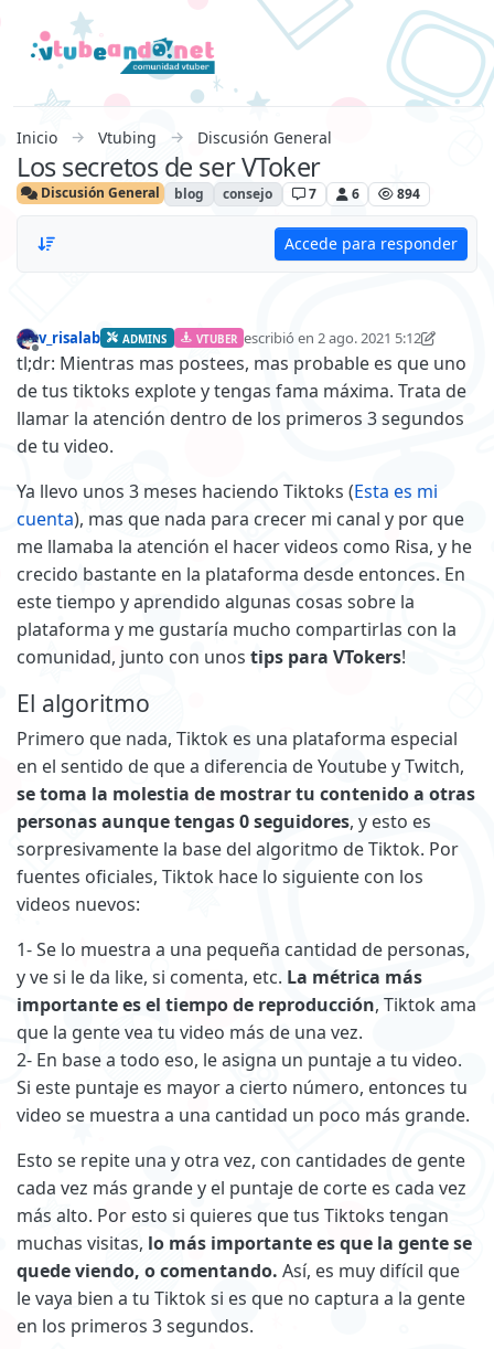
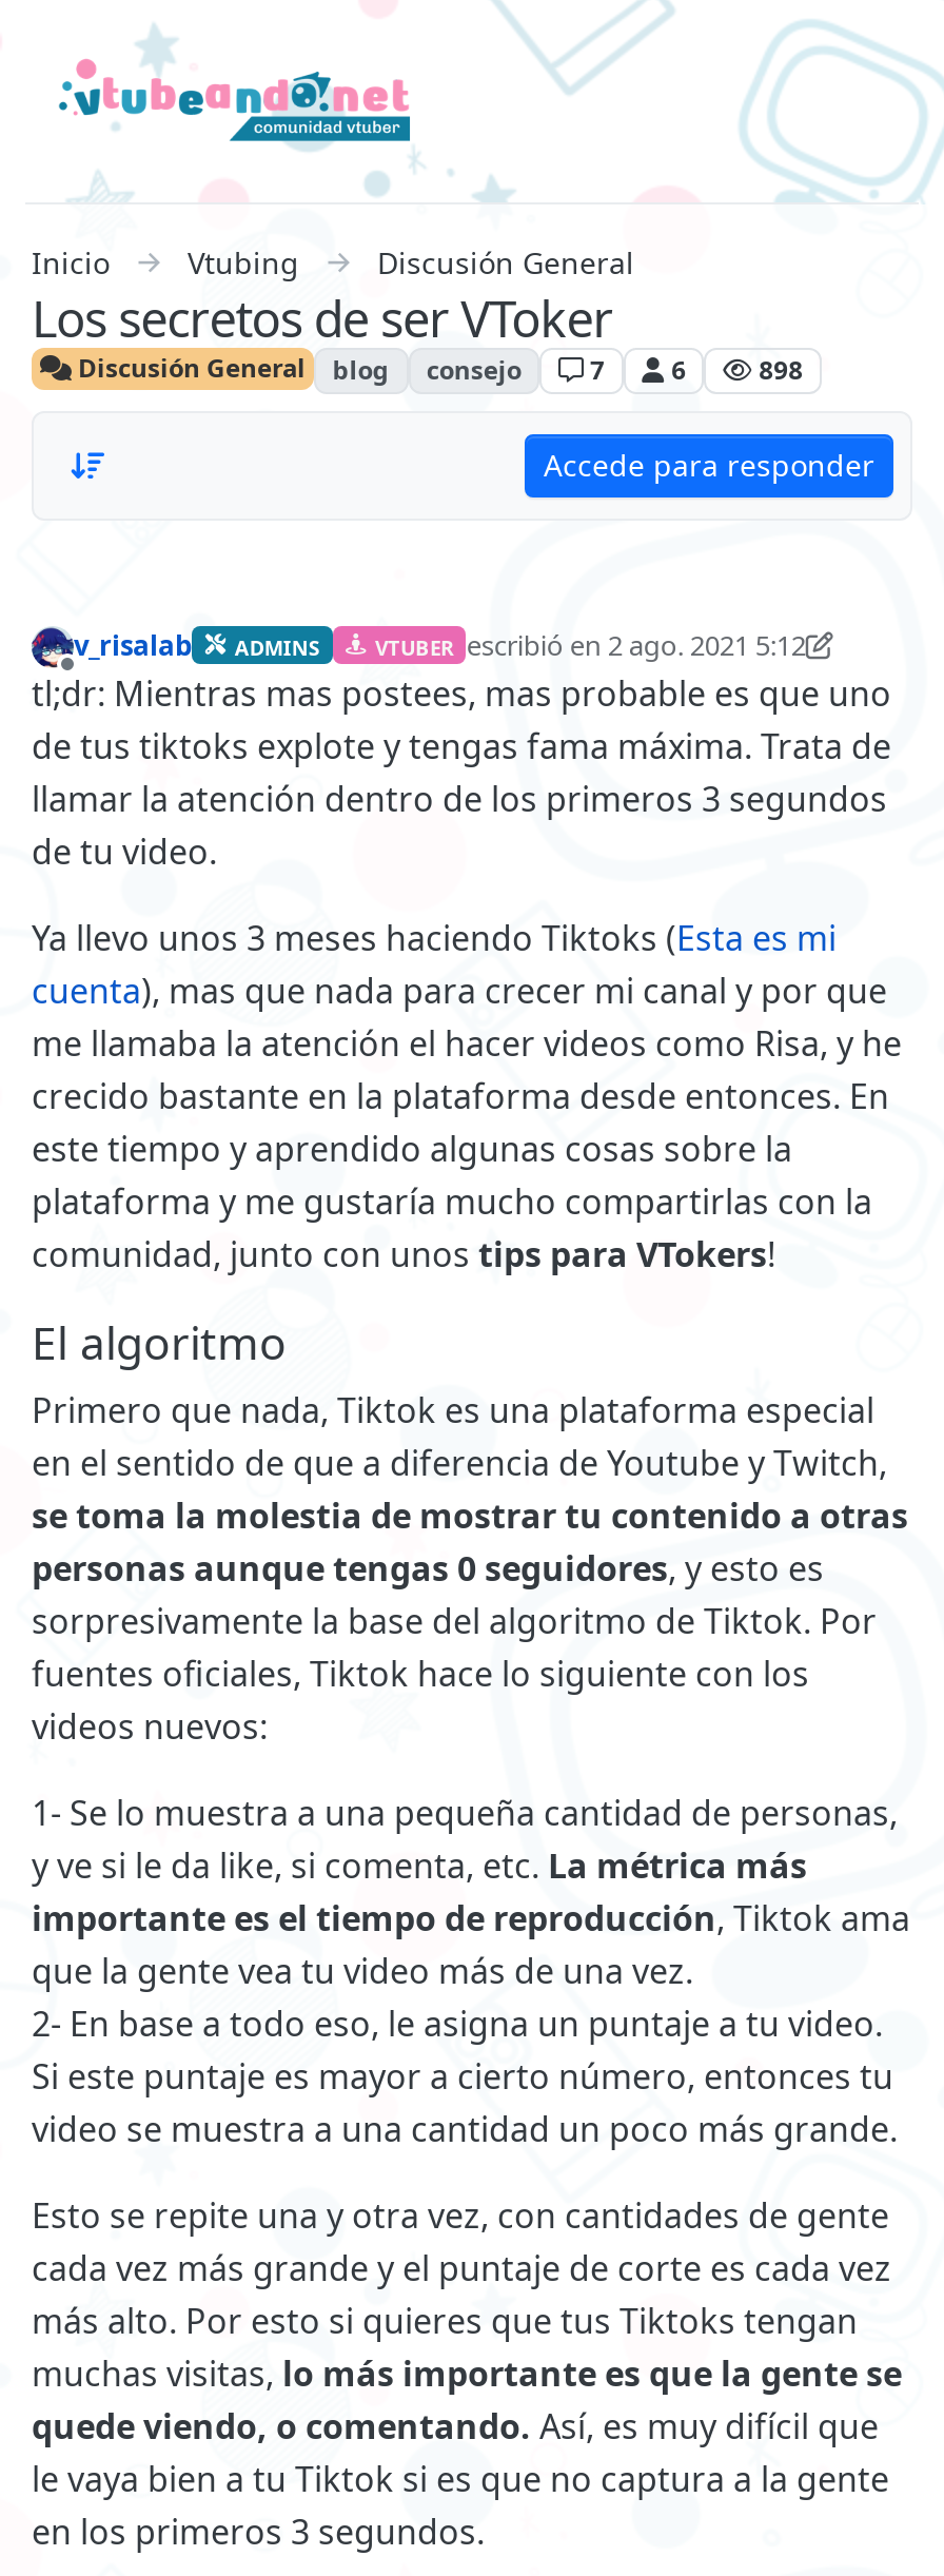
[397,185,420,203] 894 -> [759,352,803,388] 898

